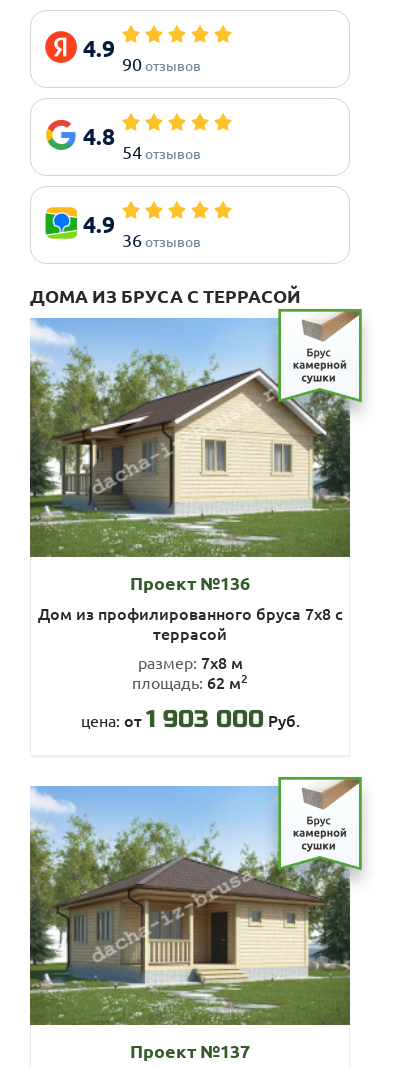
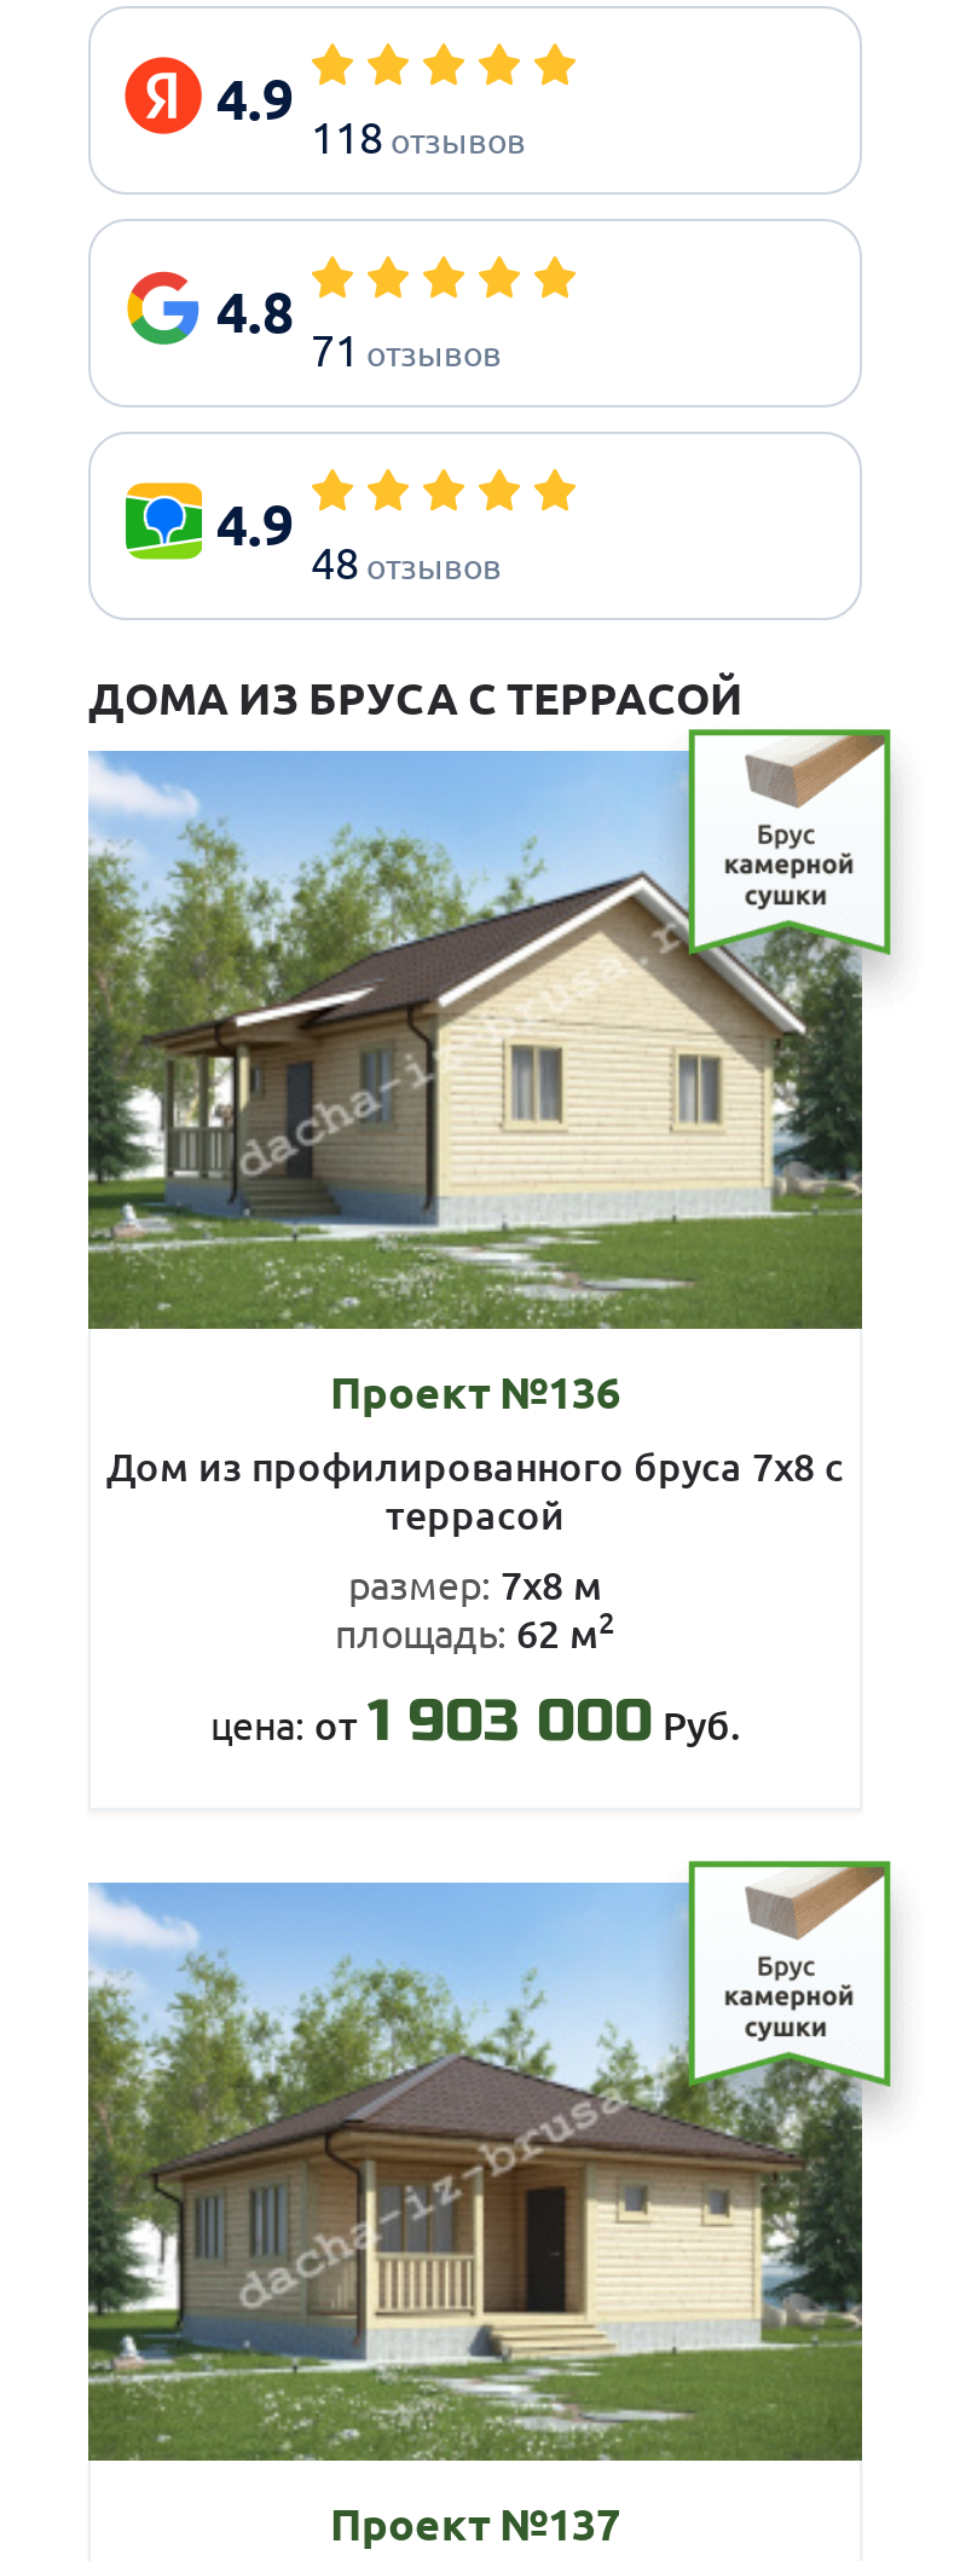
[122,53,201,74] 90 отзывов -> [311,110,526,161] 118 отзывов
[122,141,201,162] 54 отзывов -> [311,323,502,374] 71 отзывов
[122,229,201,250] 36 отзывов -> [311,536,502,587] 48 отзывов

